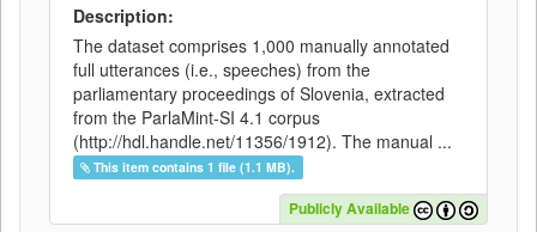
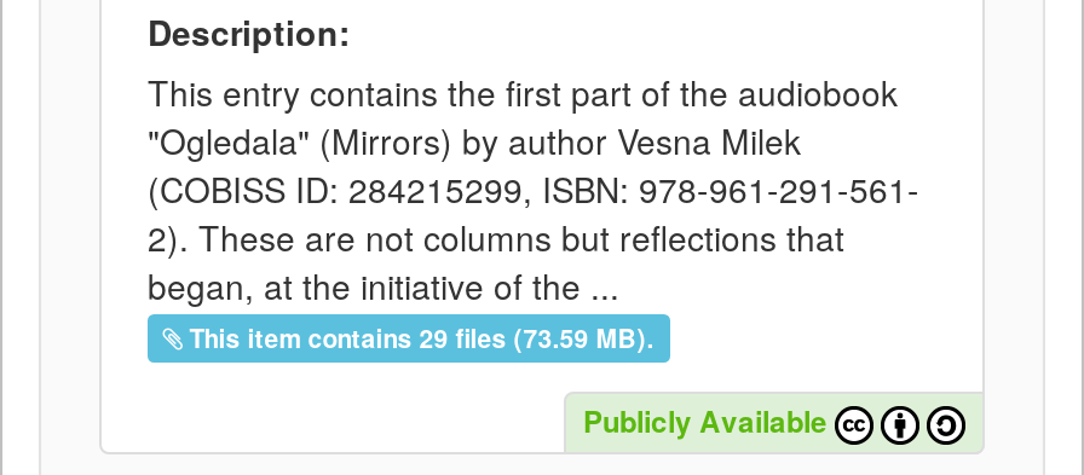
[73,33,452,176] The dataset comprises 1,000 manually annotated | full utterances (i.e., speeches) from the | parliamentary proceedings of Slovenia, extracted | from the ParlaMint-SI 4.1 corpus | (http://hdl.handle.net/11356/1912). The manual ... | This item contains 1 file (1.1 MB). -> [148,68,919,355] This entry contains the first part of the audiobook | "Ogledala" (Mirrors) by author Vesna Milek | (COBISS ID: 284215299, ISBN: 978-961-291-561- | 2). These are not columns but reflections that | began, at the initiative of the ... | This item contains 29 files (73.59 MB).

